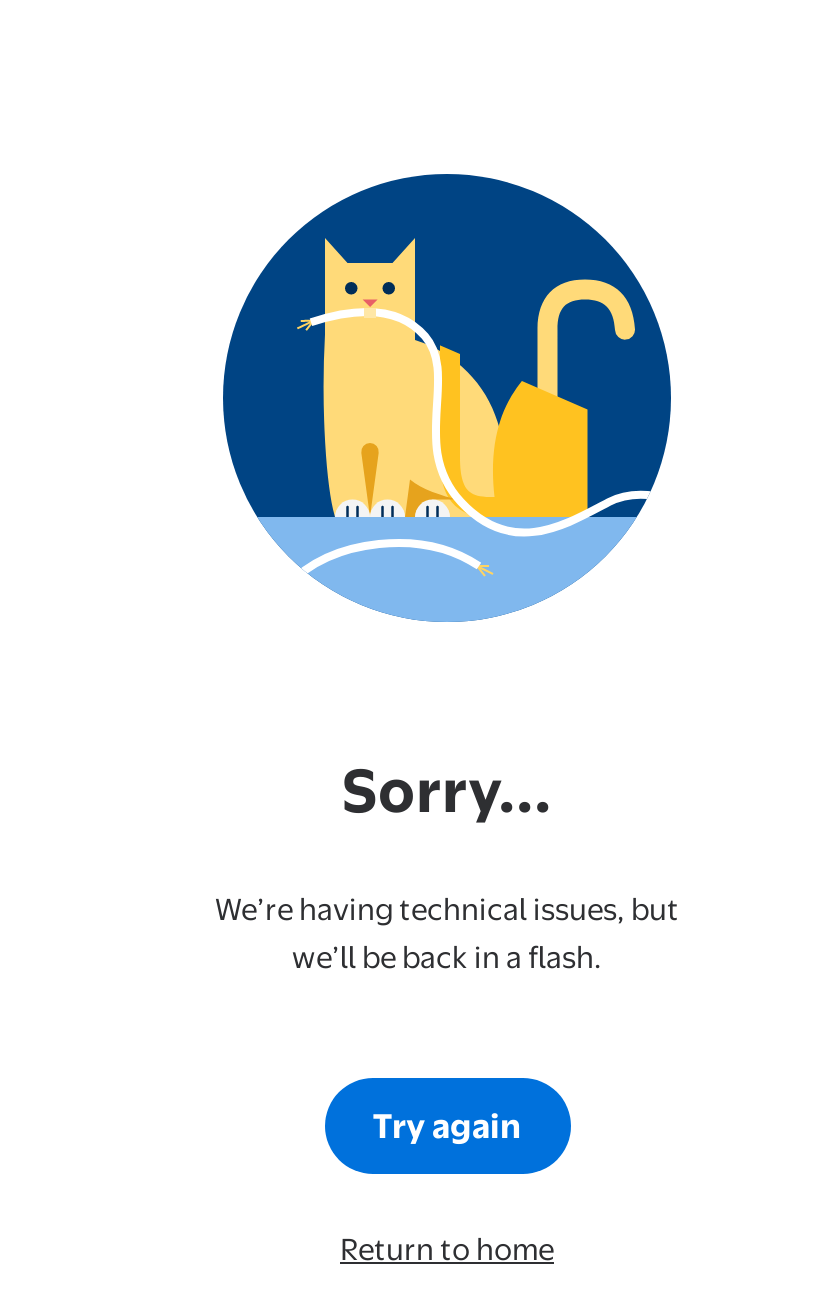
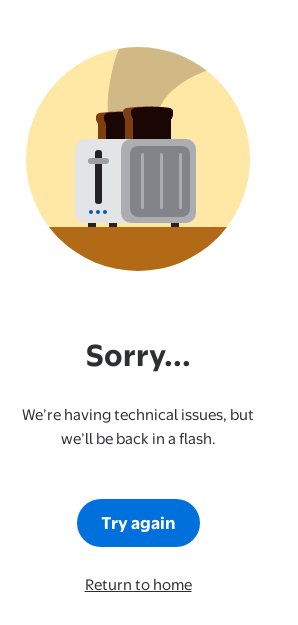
[221,172,673,624] [image] -> [26,47,250,272] [image]

